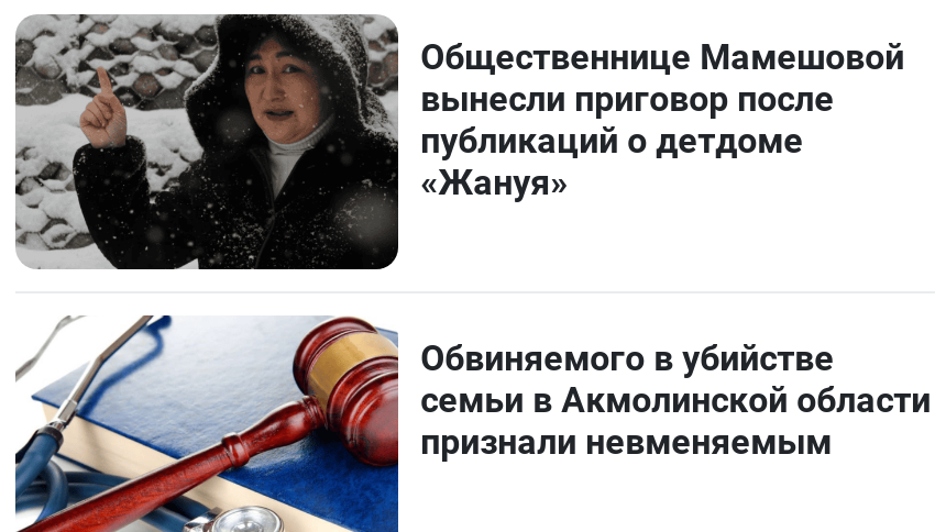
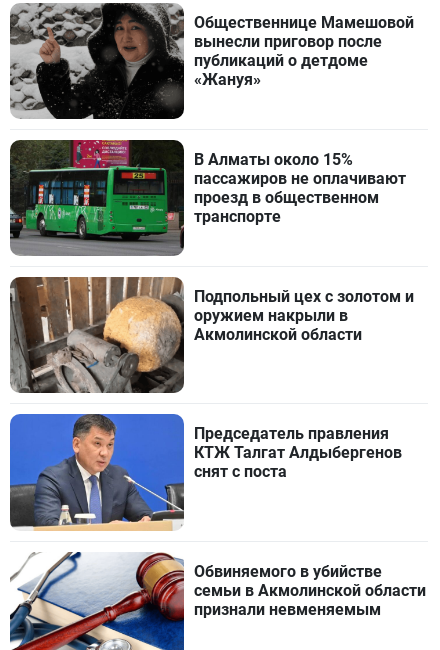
none -> [9,139,406,257] [image] | В Алматы около 15% | пассажиров не оплачивают | проезд в общественном | транспорте
none -> [9,276,414,394] [image] | Подпольный цех с золотом и | оружием накрыли в | Акмолинской области
none -> [9,413,402,531] [image] | Председатель правления | КТЖ Талгат Алдыбергенов | снят с поста

